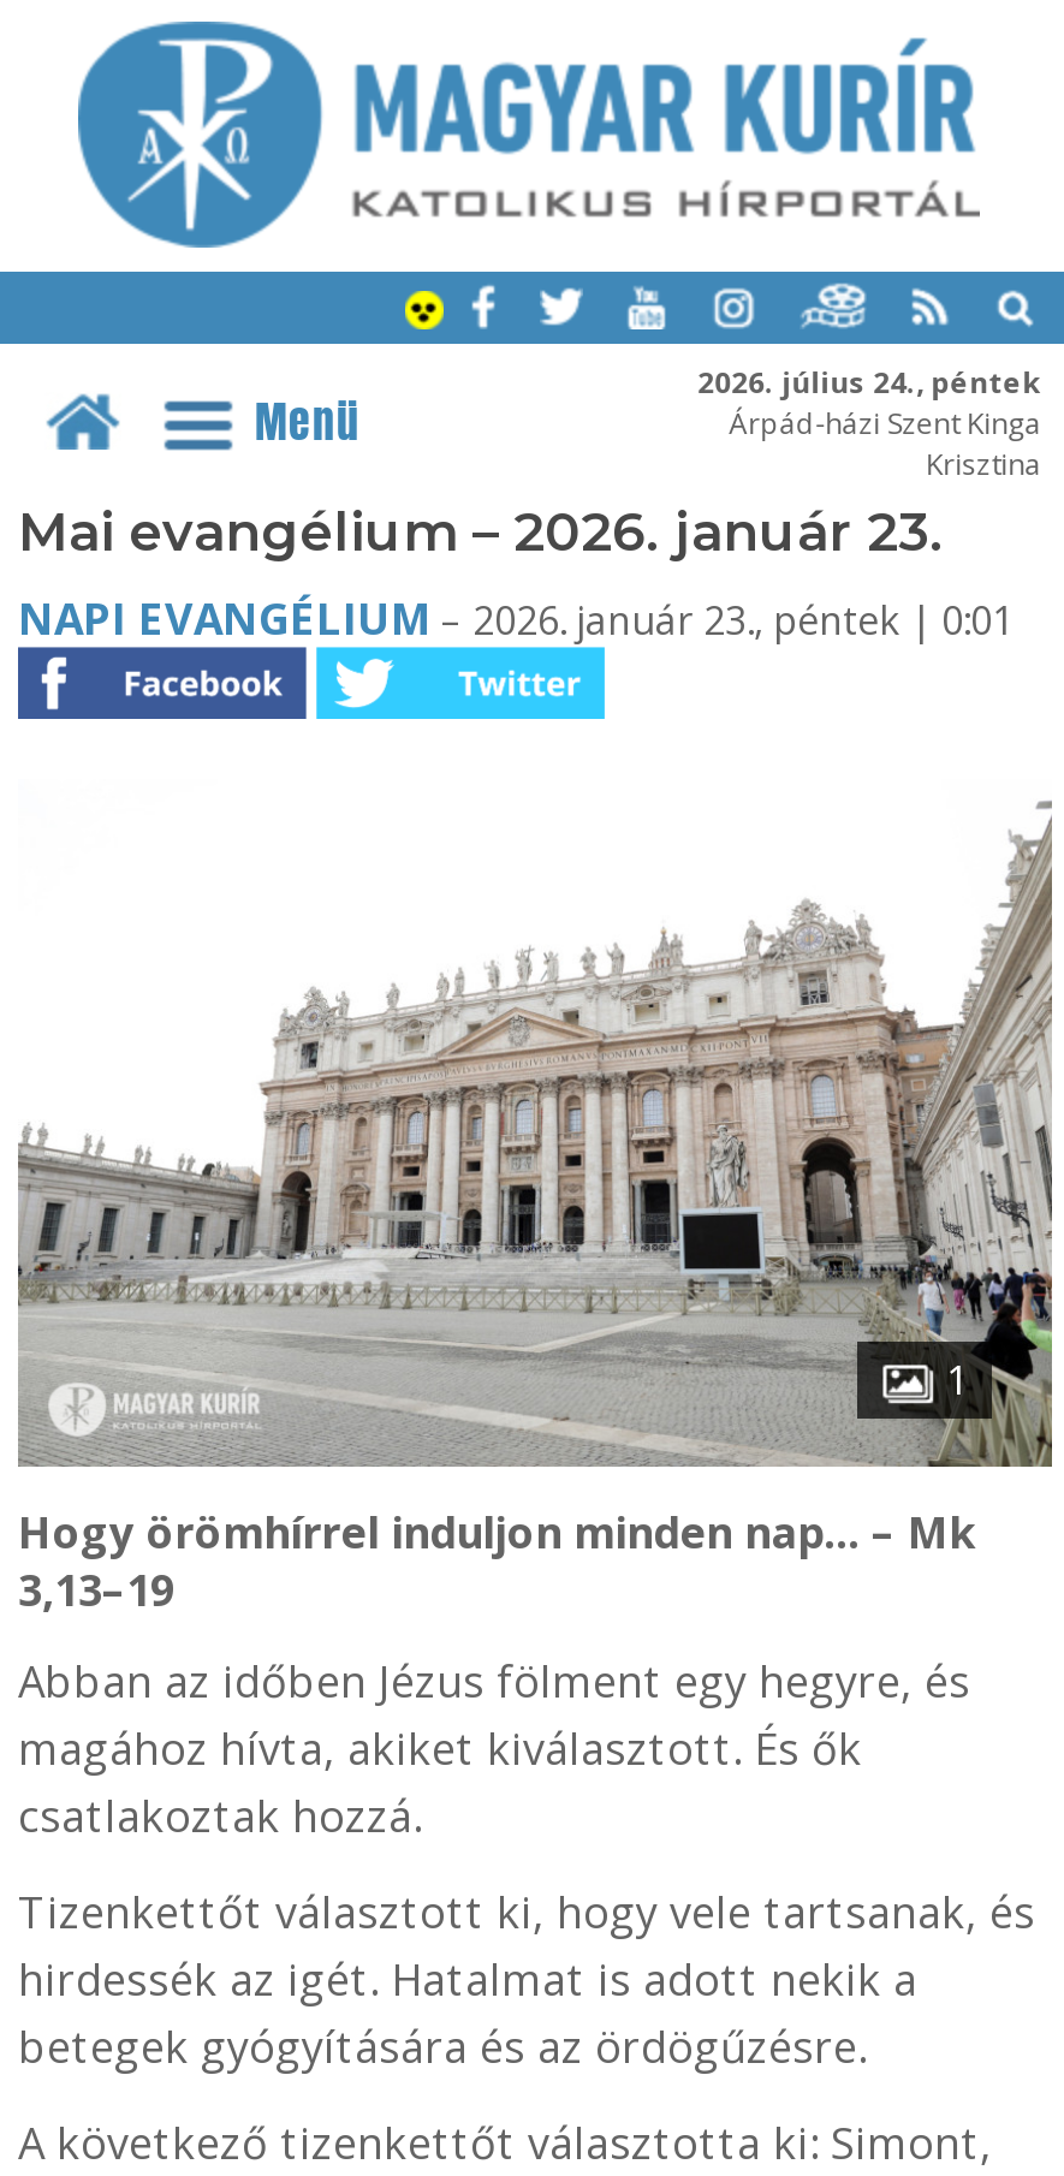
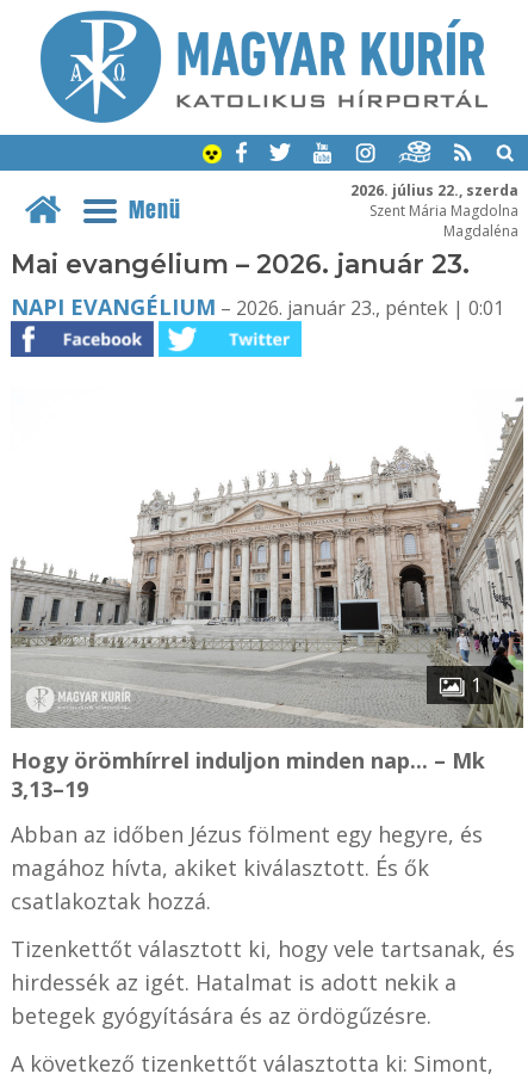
[698,361,1041,483] 2026. július 24., péntek | Árpád-házi Szent Kinga | Krisztina -> [350,179,518,240] 2026. július 22., szerda | Szent Mária Magdolna | Magdaléna

